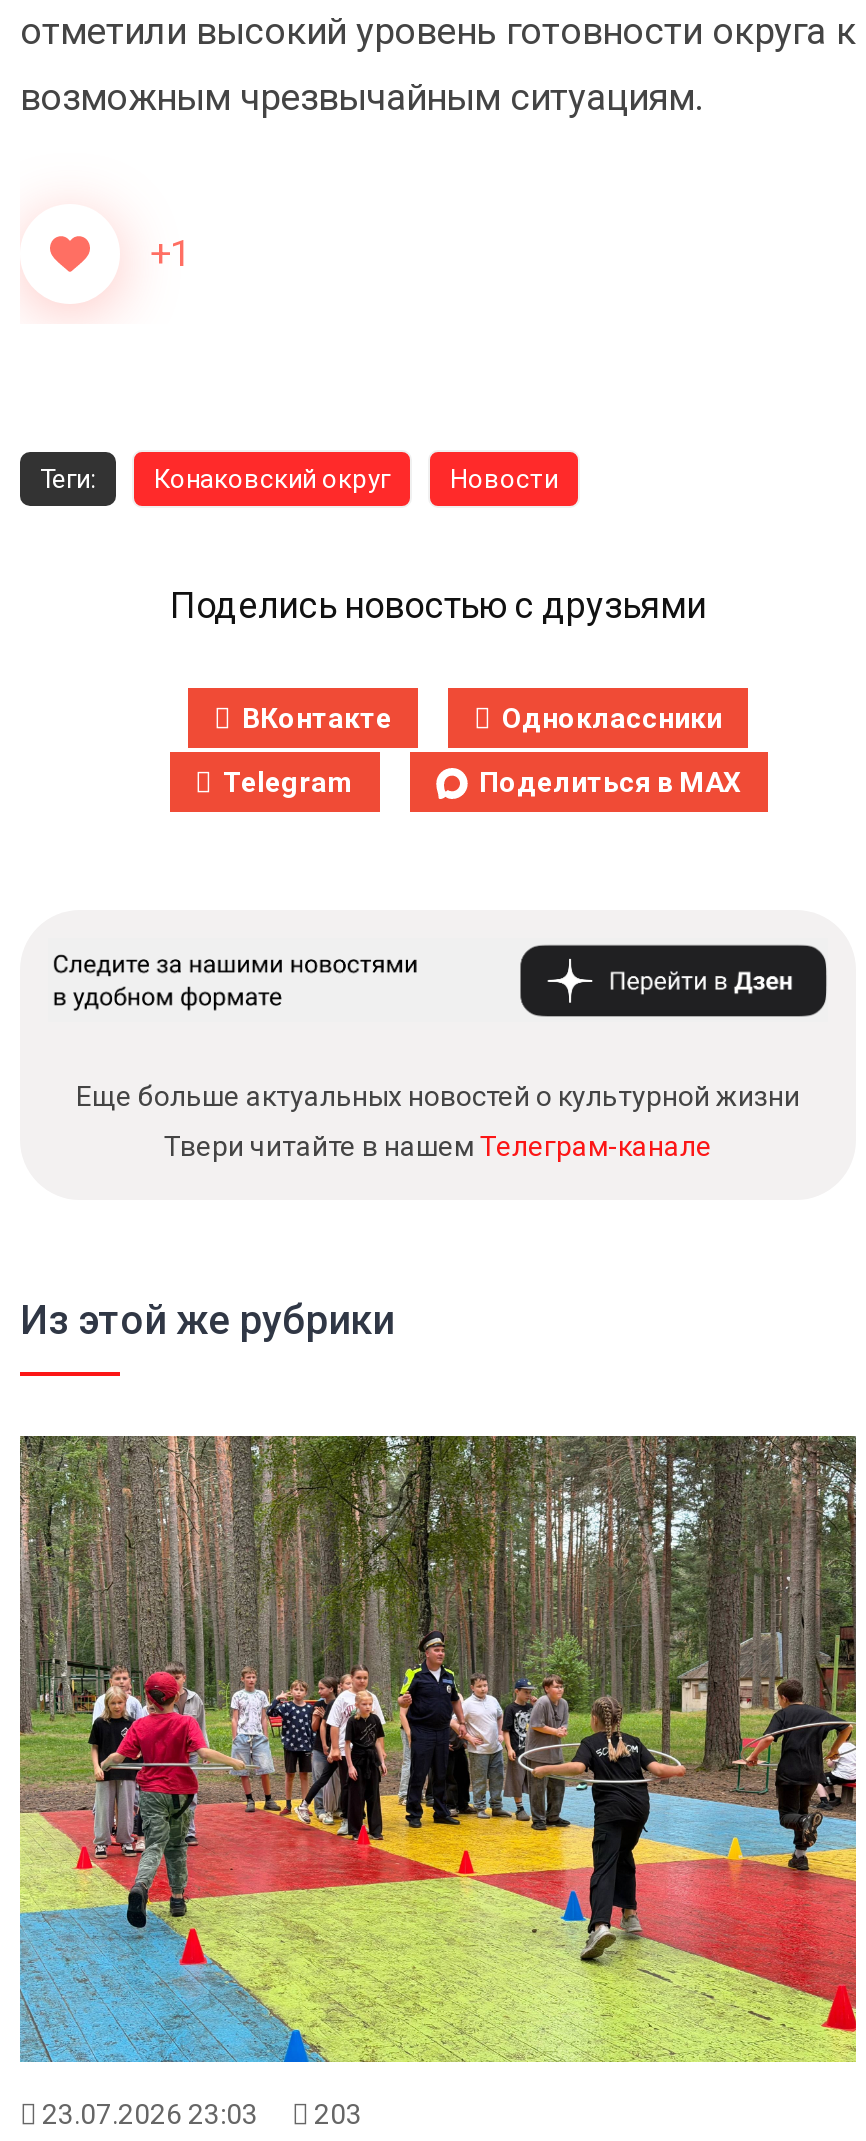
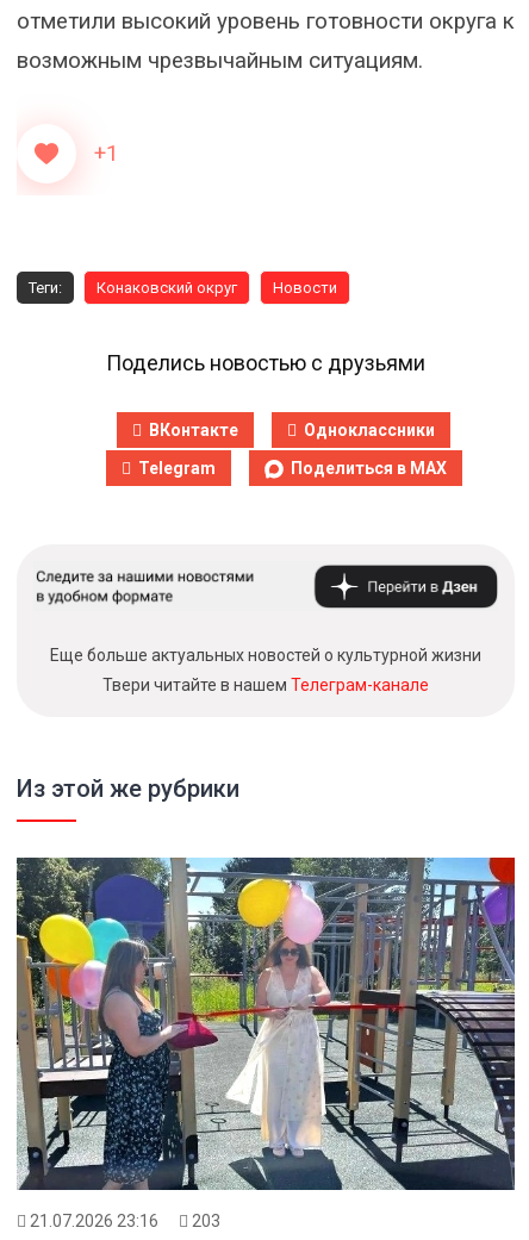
[20,1434,858,2131] [image] | 23.07.2026 23:03 203 -> [17,856,516,1231] [image] | 21.07.2026 23:16 203

